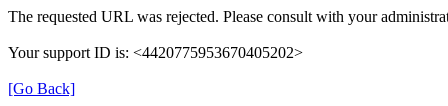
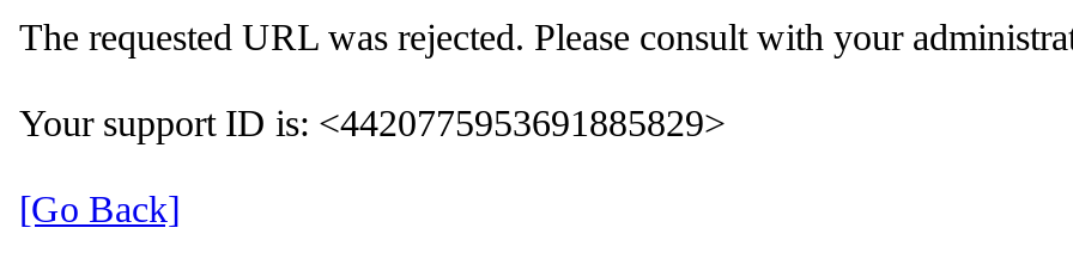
[8,44,303,61] Your support ID is: <4420775953670405202> -> [19,103,726,143] Your support ID is: <4420775953691885829>

